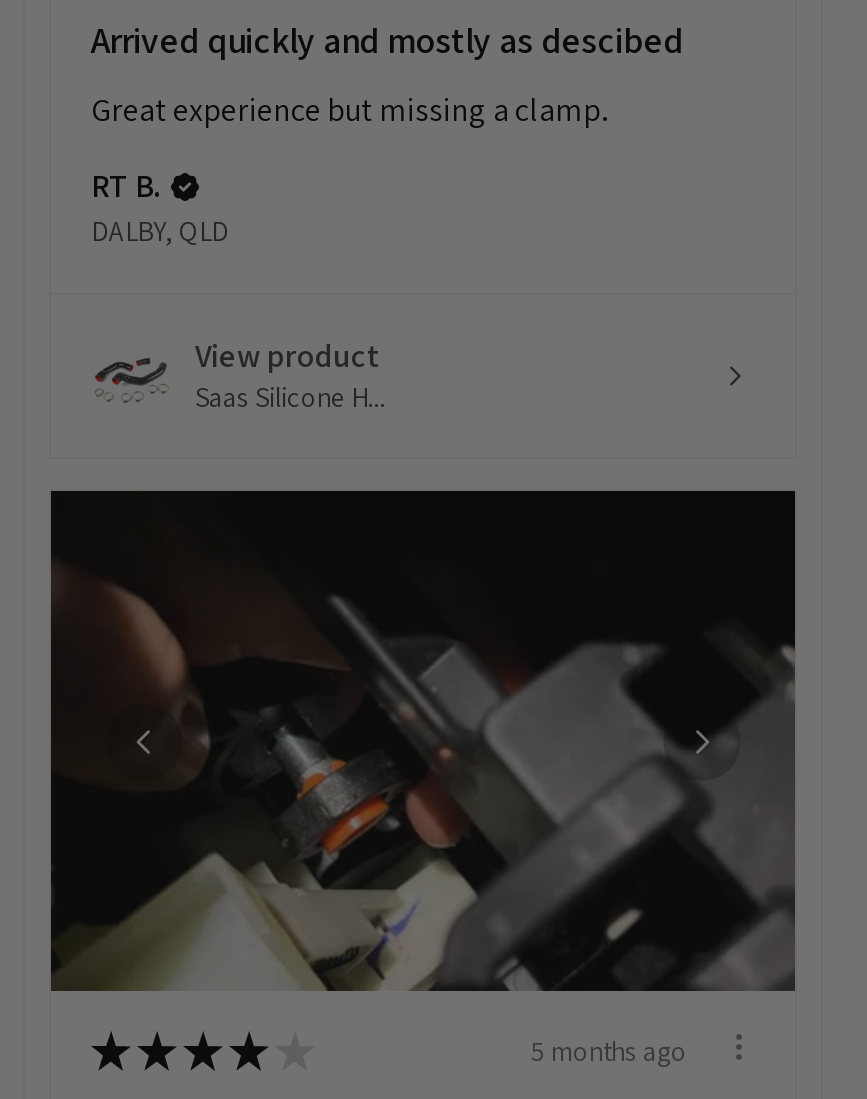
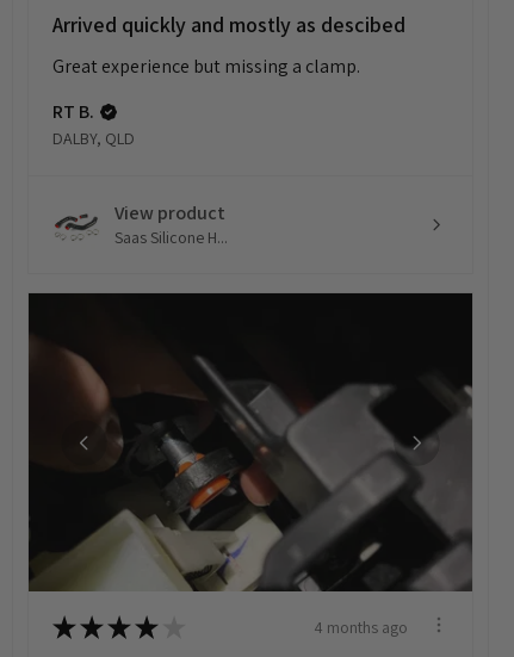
[531,1032,687,1068] 5 months ago -> [314,616,408,638] 4 months ago

